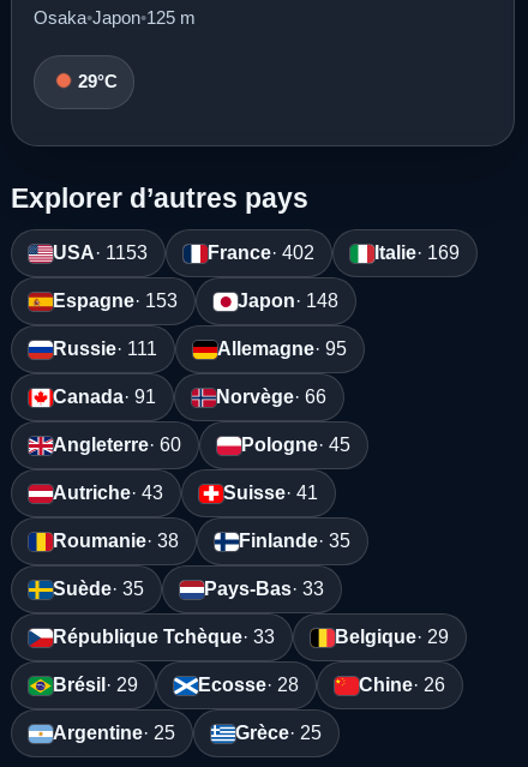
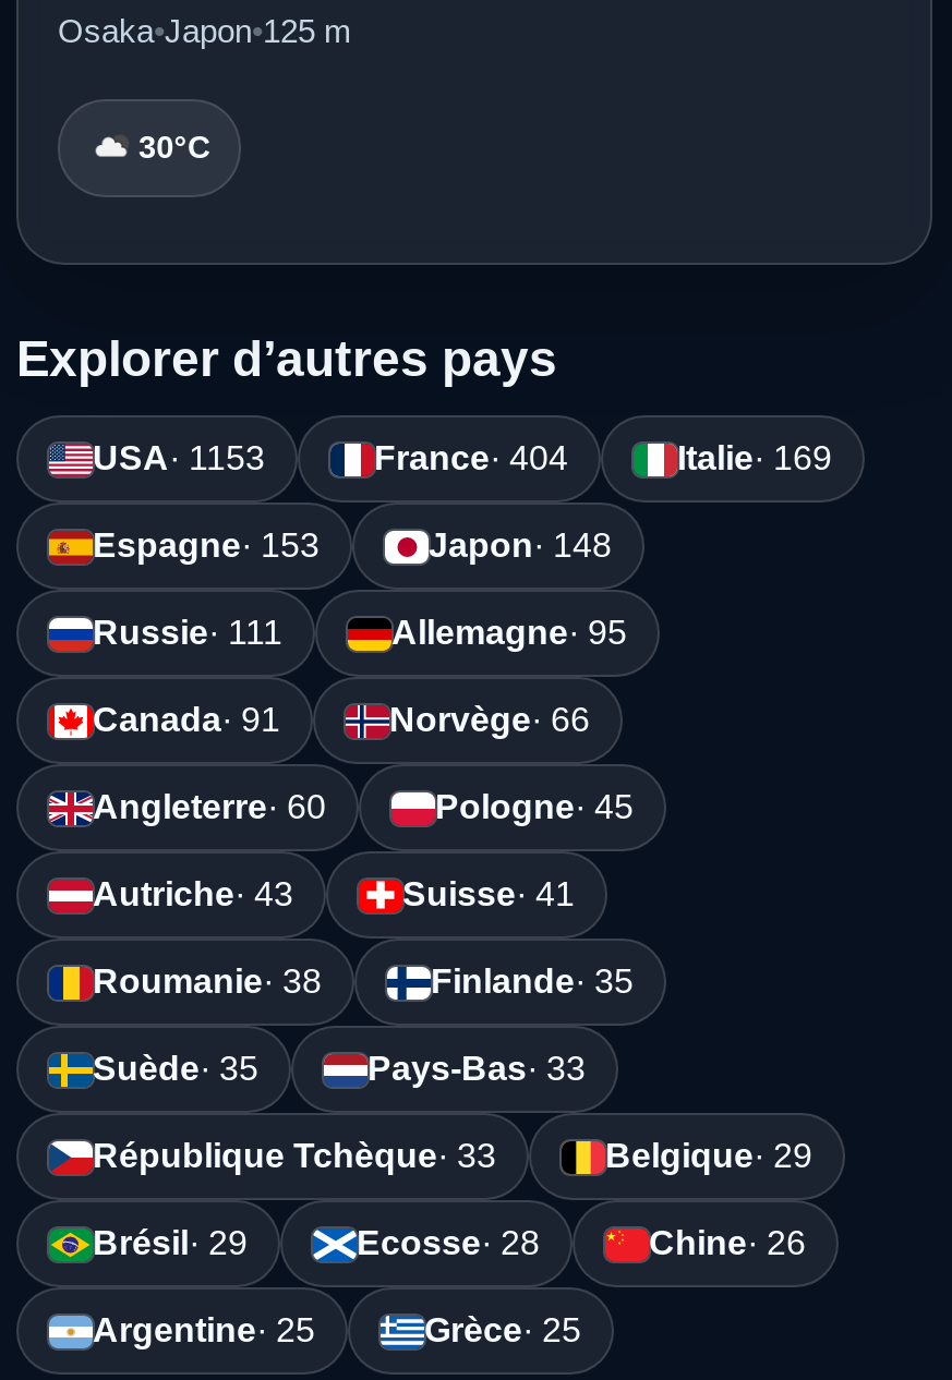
[78,72,118,91] 29°C -> [138,130,212,165] 30°C
[208,243,314,263] France · 402 -> [374,440,568,477] France · 404

